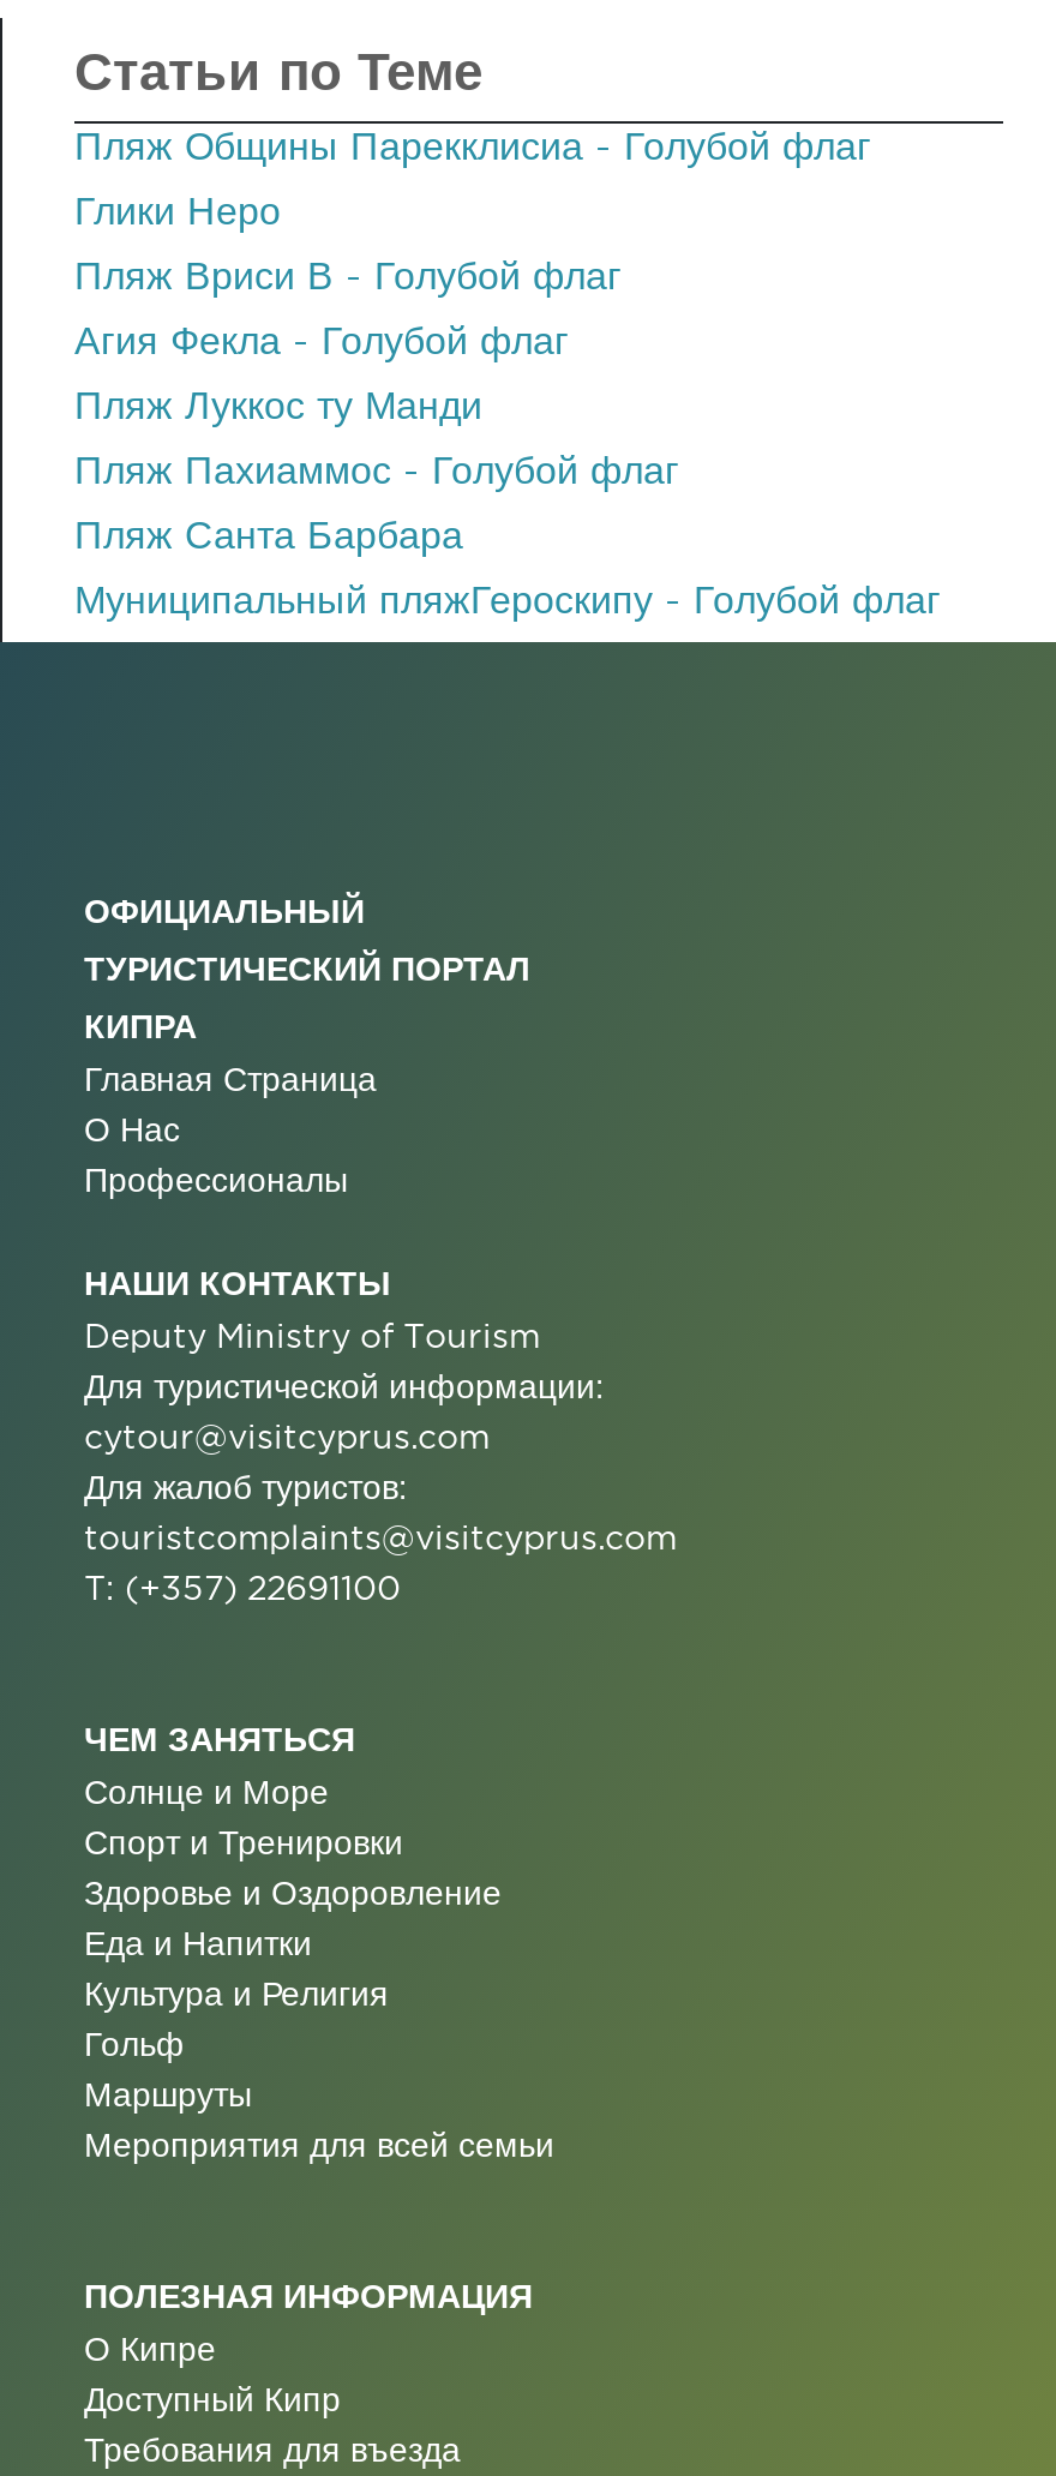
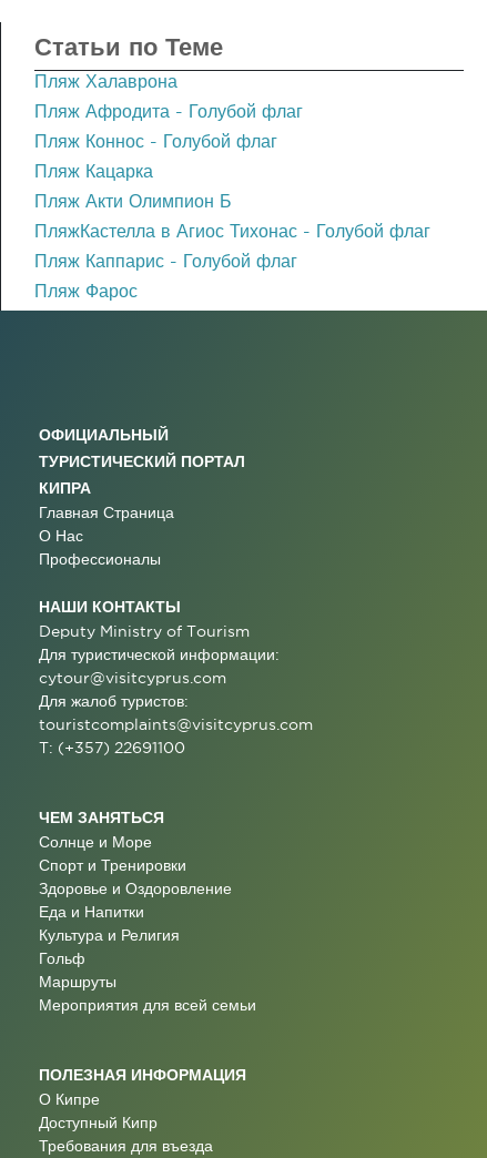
[74,123,871,167] Пляж Общины Парекклисиа - Голубой флаг -> [34,71,177,91] Пляж Халаврона
[74,188,281,231] Глики Неро -> [34,101,303,121] Пляж Афродита - Голубой флаг
[74,253,622,296] Пляж Вриси В - Голубой флаг -> [34,131,277,151] Пляж Коннос - Голубой флаг
[74,318,569,361] Агия Фекла - Голубой флаг -> [34,161,153,181] Пляж Кацарка
[74,383,482,426] Пляж Луккос ту Манди -> [34,191,232,211] Пляж Акти Олимпион Б
[74,447,679,491] Пляж Пахиаммос - Голубой флаг -> [34,221,430,241] ПляжКастелла в Агиос Тихонас - Голубой флаг
[74,512,463,555] Пляж Санта Барбара -> [34,251,297,271] Пляж Каппарис - Голубой флаг
[74,577,941,620] Муниципальный пляжГероскипу - Голубой флаг -> [34,281,138,300] Пляж Фарос

